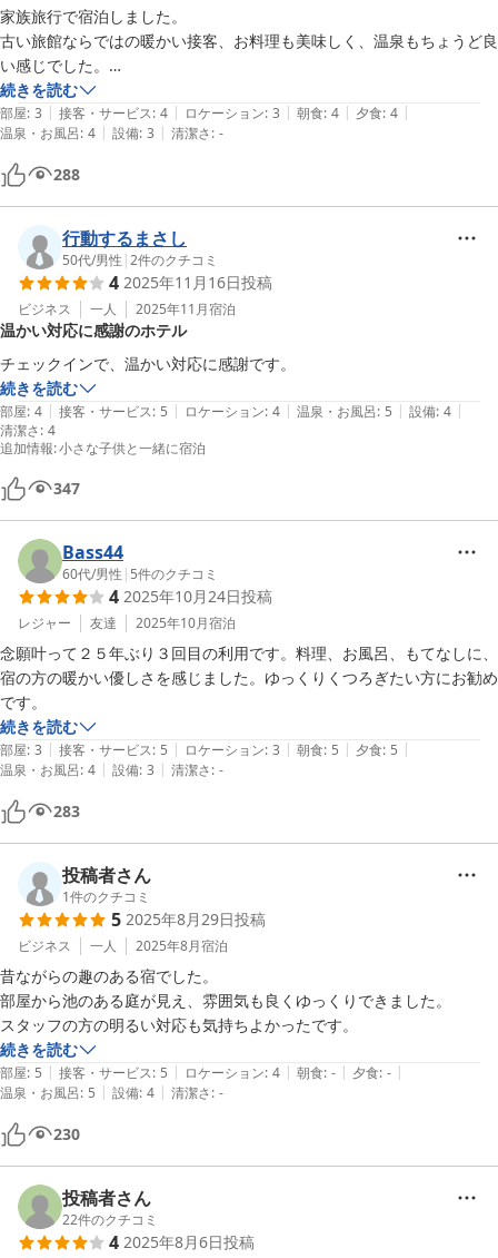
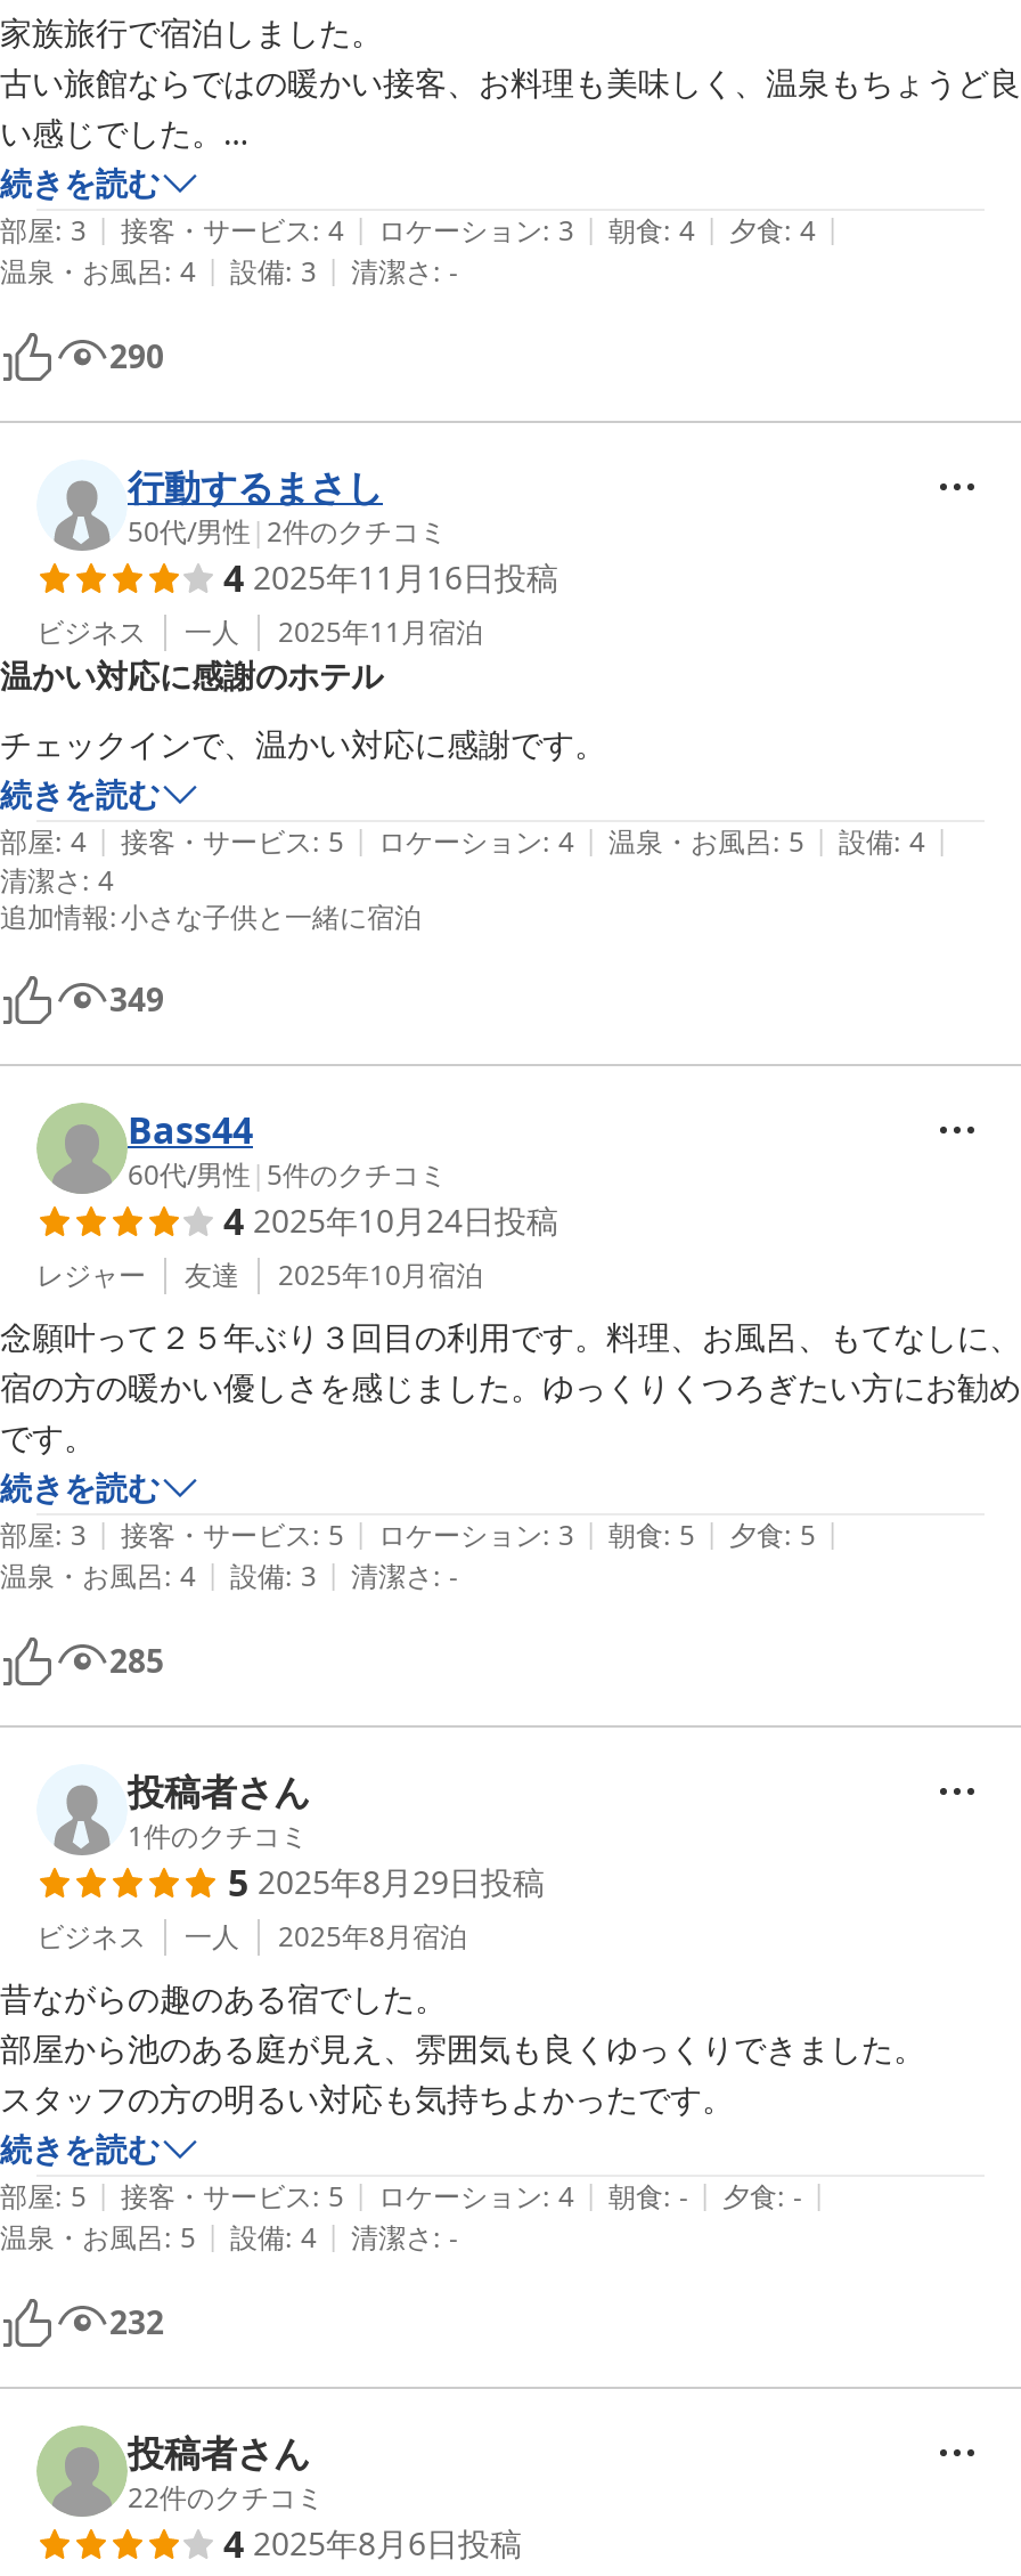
[53,164,80,185] 288 -> [109,334,164,377] 290
[53,478,80,499] 347 -> [109,977,164,1021] 349
[53,800,80,822] 283 -> [109,1639,164,1682] 285
[53,1123,80,1144] 230 -> [109,2300,164,2343] 232

